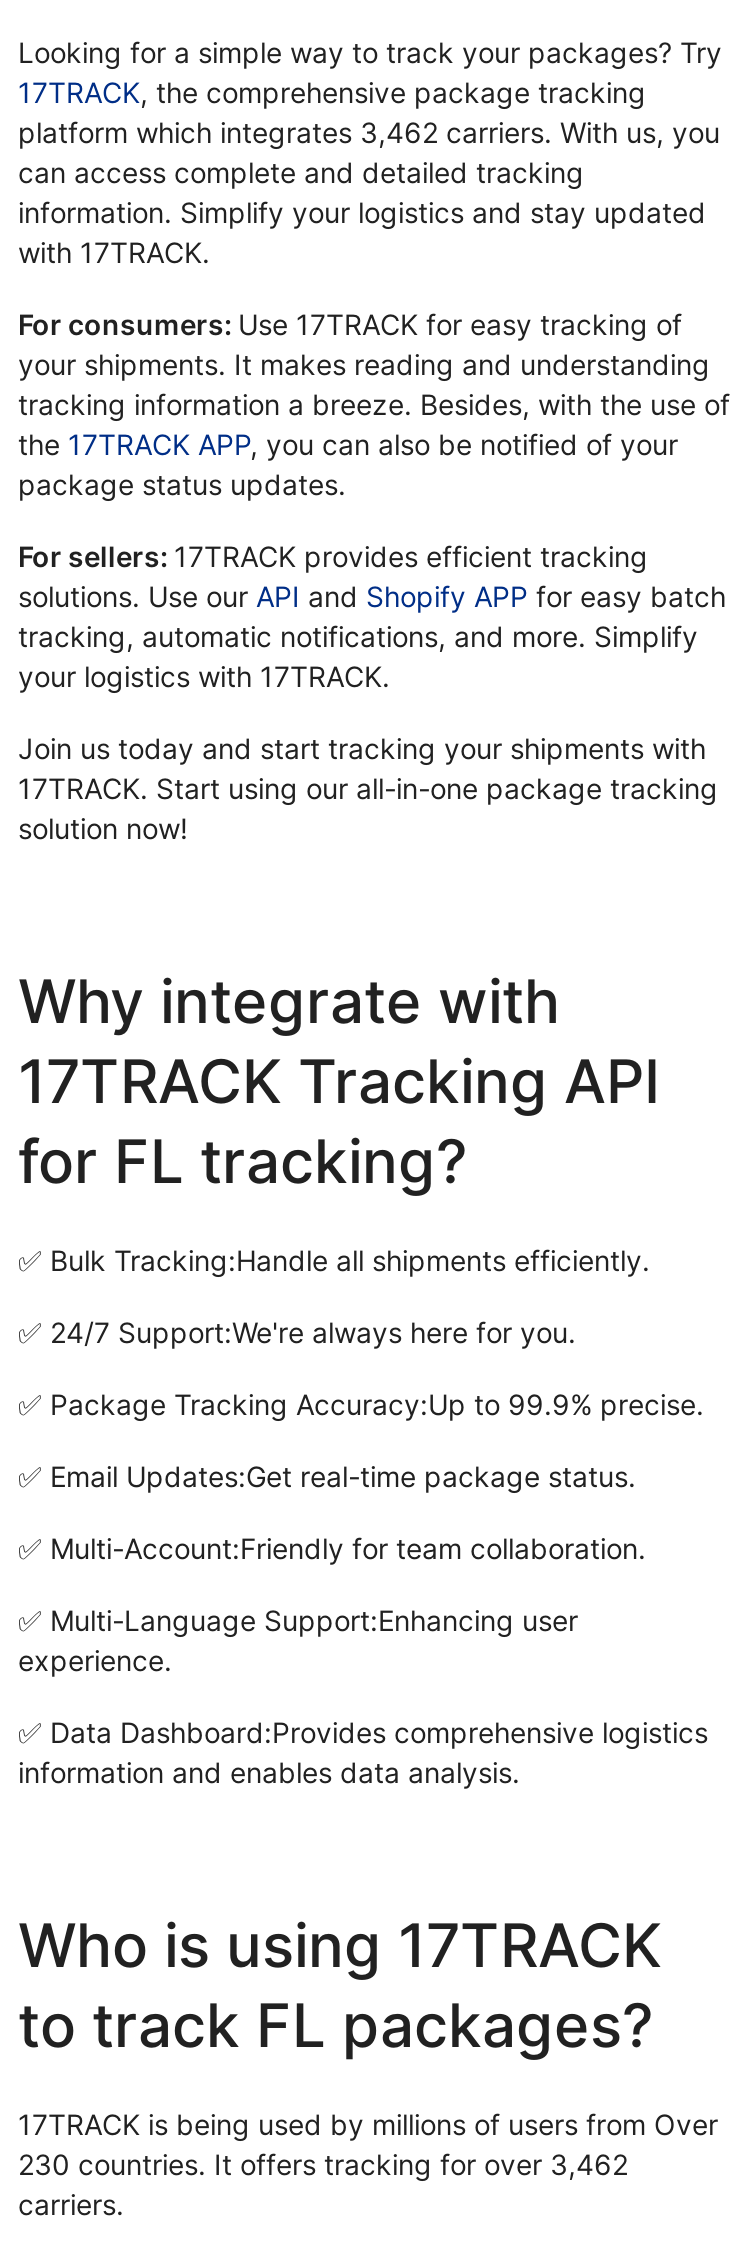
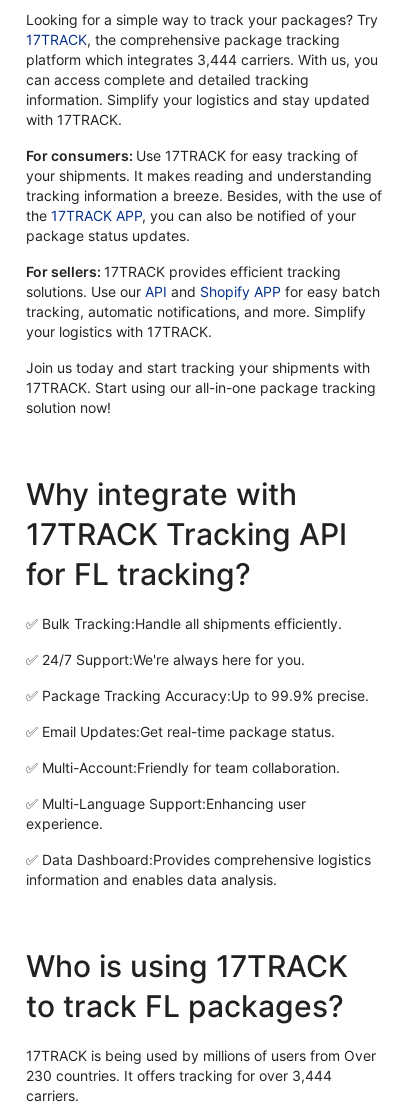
[18,116,720,150] platform which integrates 3,462 carriers. With us, you -> [26,51,378,68] platform which integrates 3,444 carriers. With us, you
[18,2148,628,2182] 230 countries. It offers tracking for over 3,462 -> [26,1067,332,1084] 230 countries. It offers tracking for over 3,444

